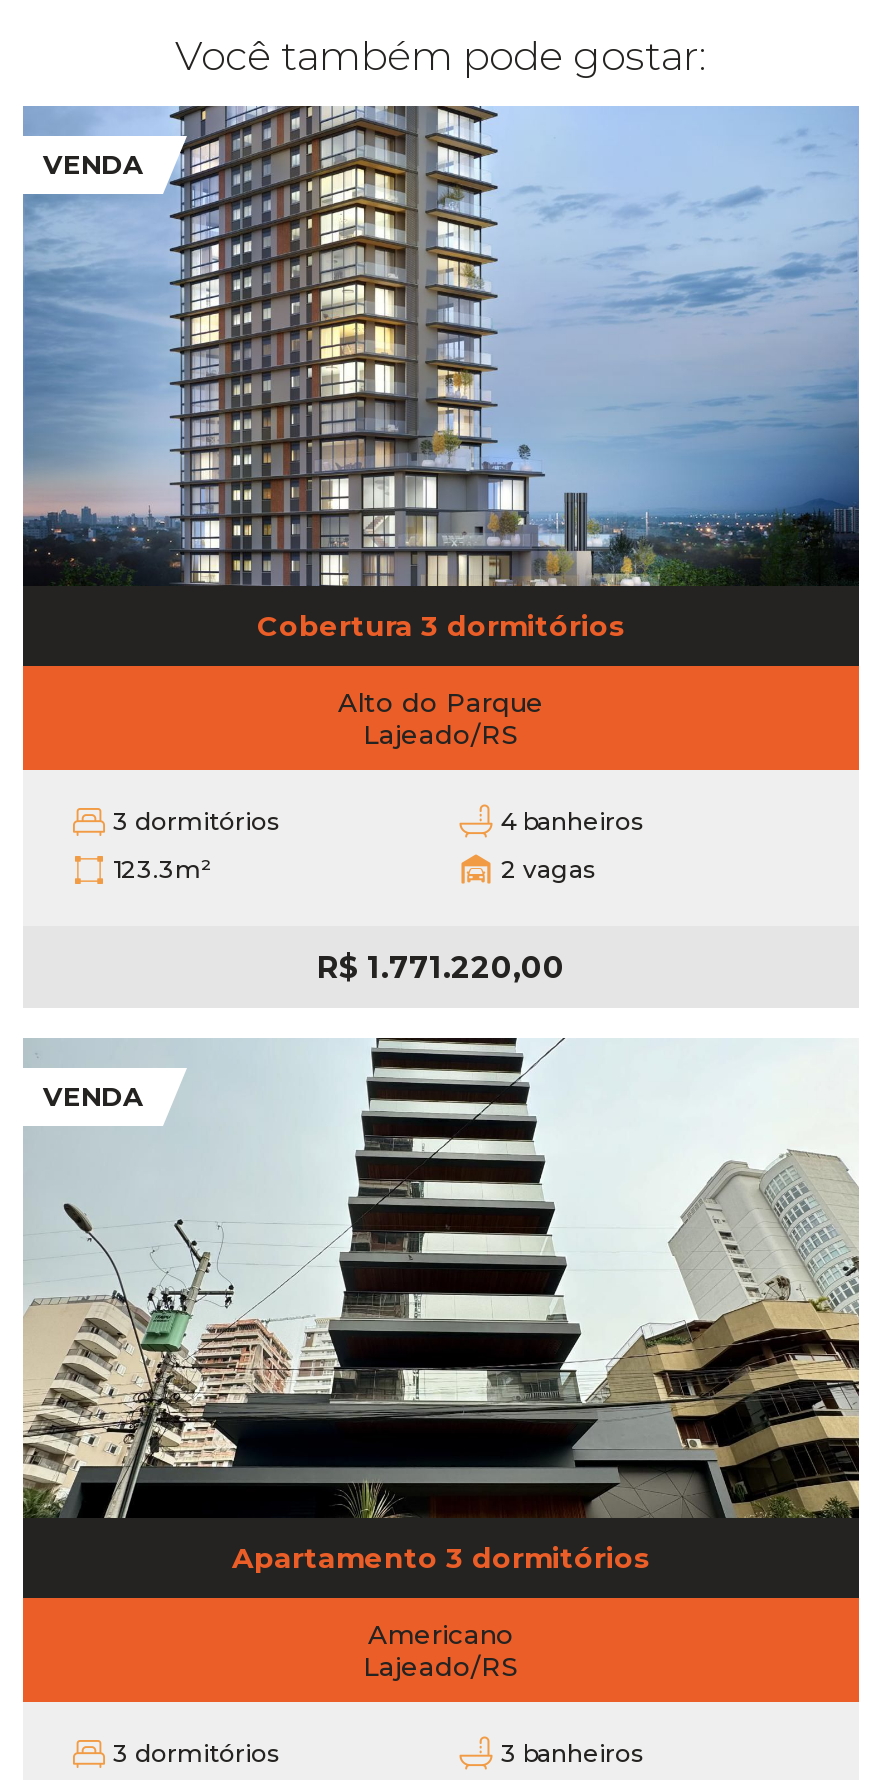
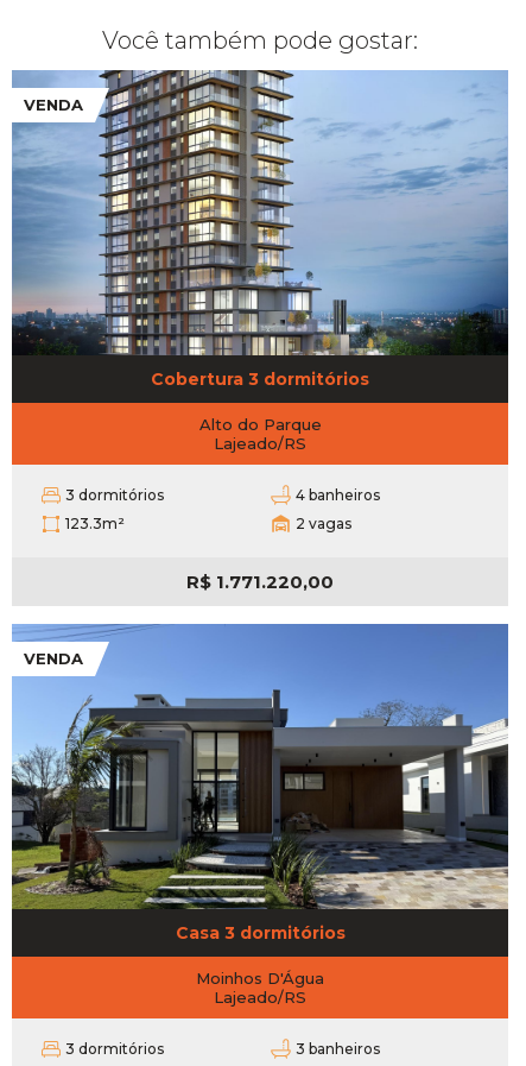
[23,1036,861,1576] [image] | Apartamento 3 dormitórios -> [11,623,509,944] [image] | Casa 3 dormitórios
[368,1618,514,1650] Americano -> [196,969,324,988] Moinhos D'Água

